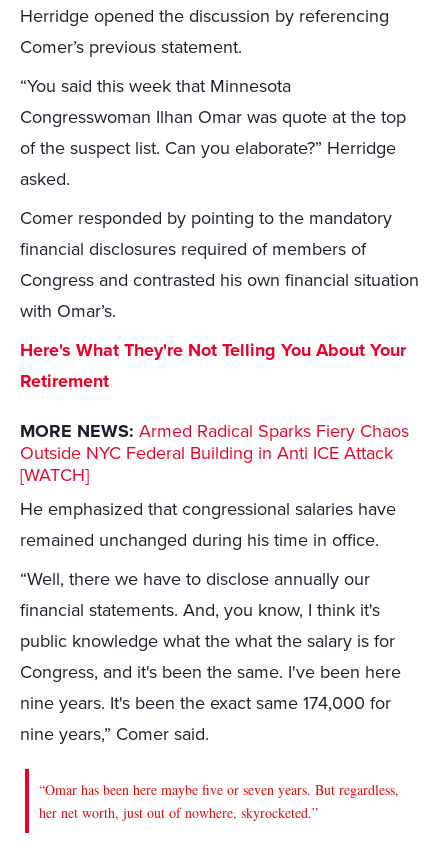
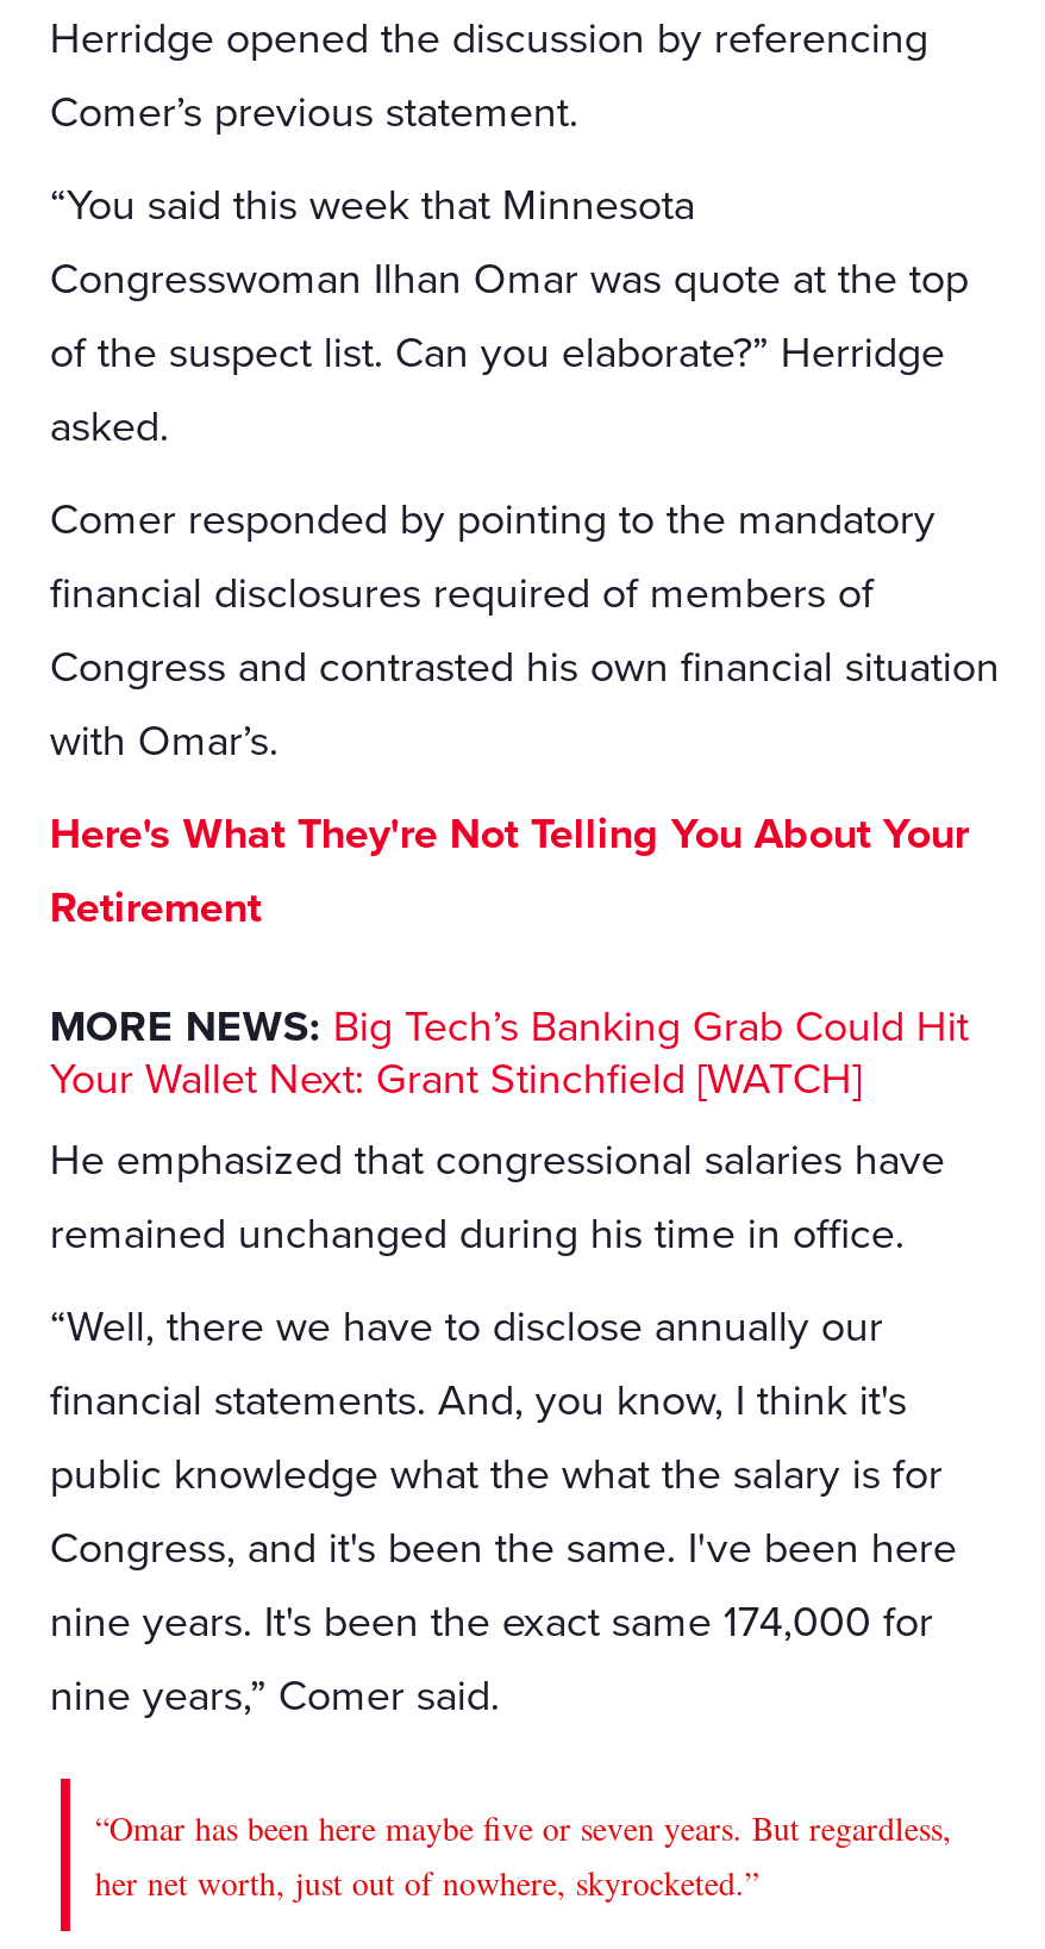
[20,420,409,486] MORE NEWS: Armed Radical Sparks Fiery Chaos | Outside NYC Federal Building in Anti ICE Attack | [WATCH] -> [50,1001,969,1106] MORE NEWS: Big Tech’s Banking Grab Could Hit | Your Wallet Next: Grant Stinchfield [WATCH]

